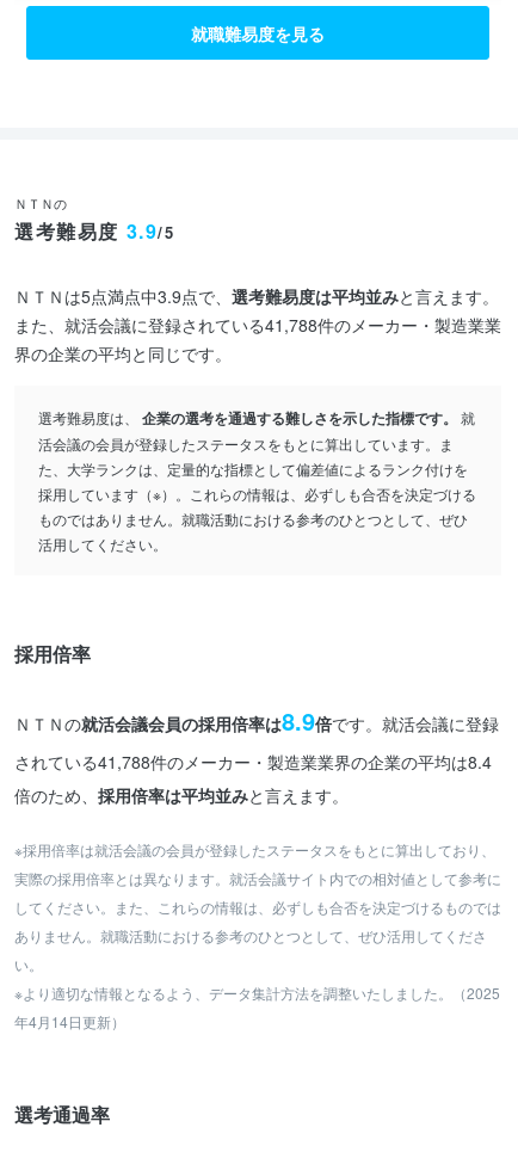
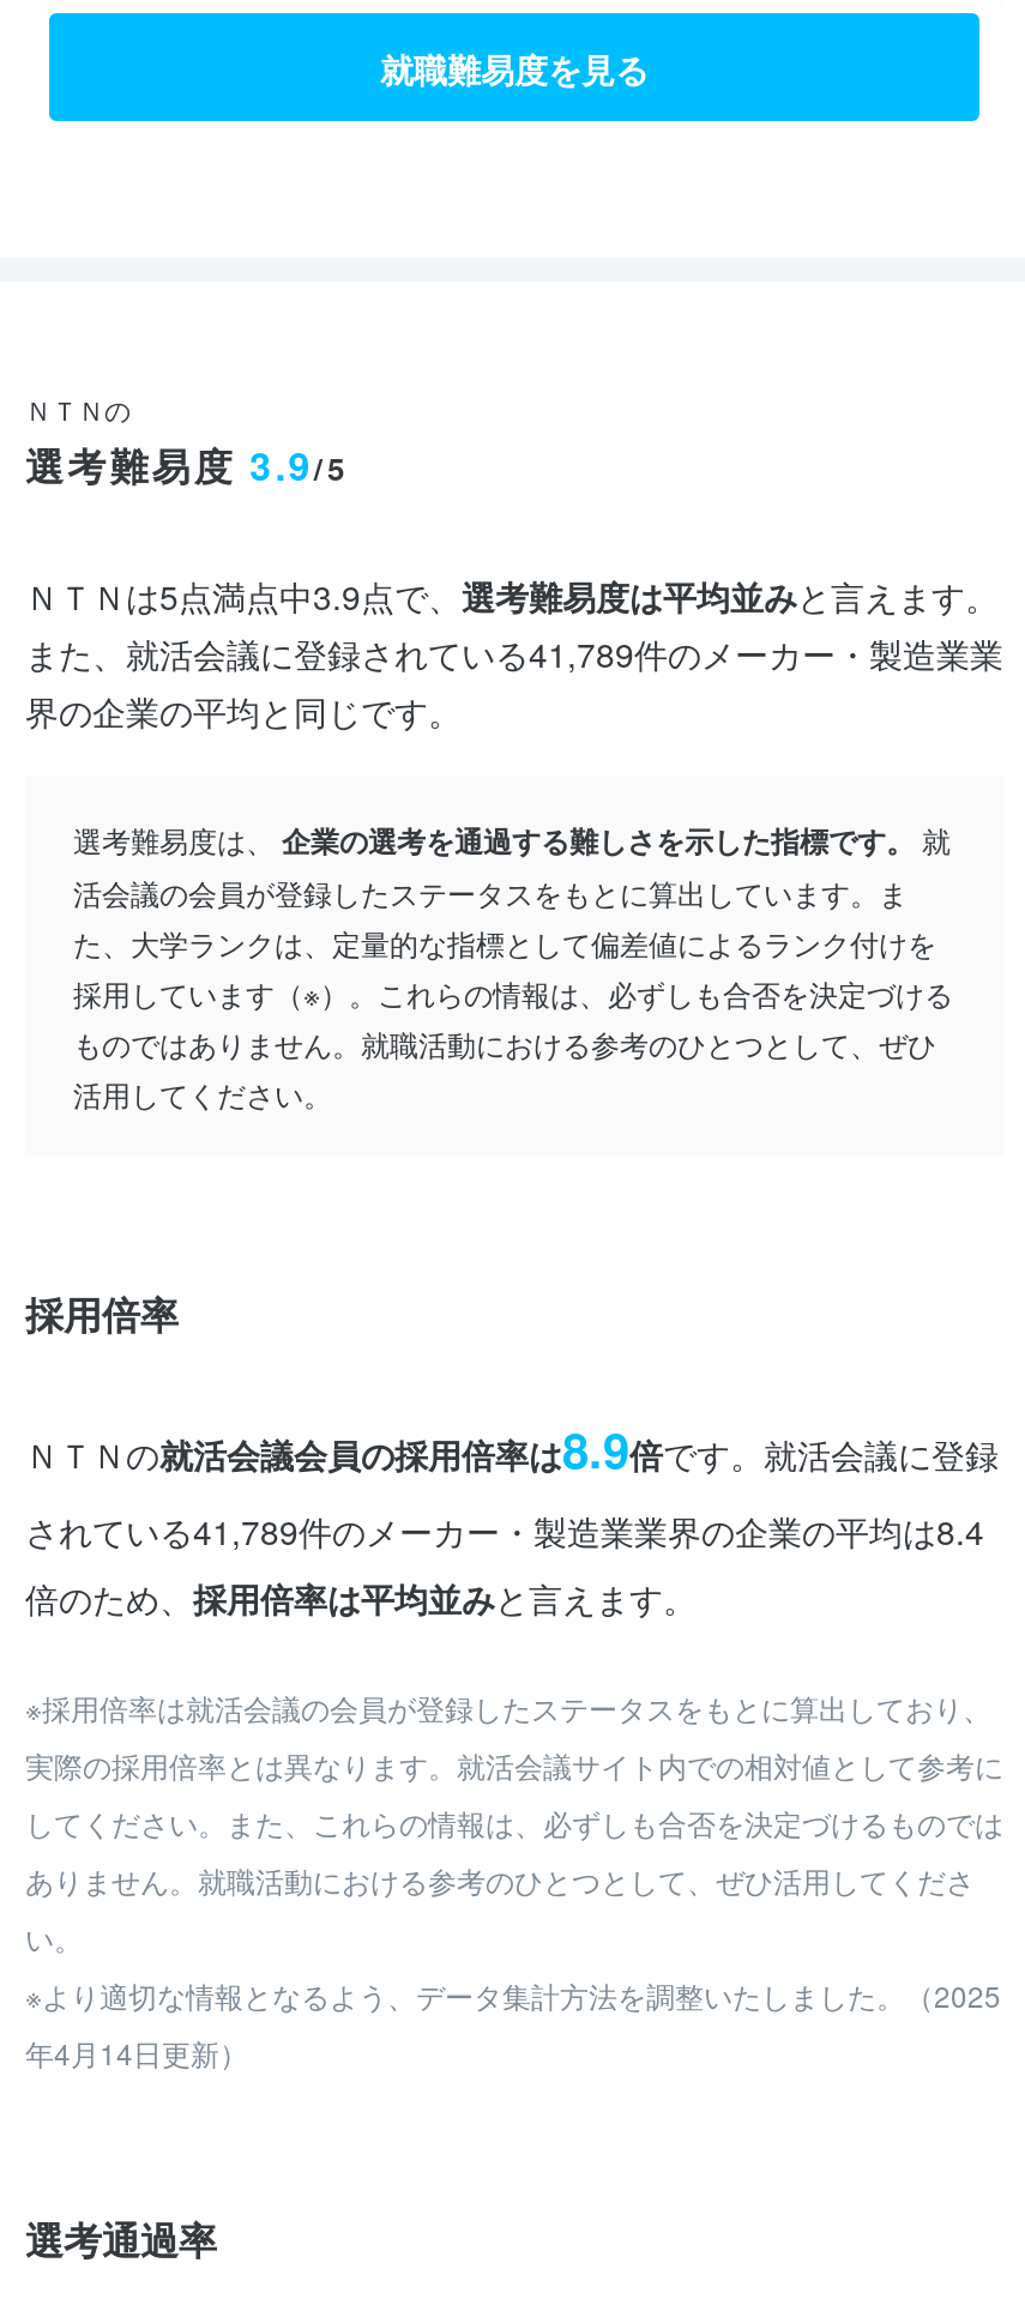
[14,312,501,336] また、就活会議に登録されている41,788件のメーカー・製造業業 -> [25,629,1003,677] また、就活会議に登録されている41,789件のメーカー・製造業業
[14,749,492,773] されている41,788件のメーカー・製造業業界の企業の平均は8.4 -> [25,1506,984,1554] されている41,789件のメーカー・製造業業界の企業の平均は8.4

